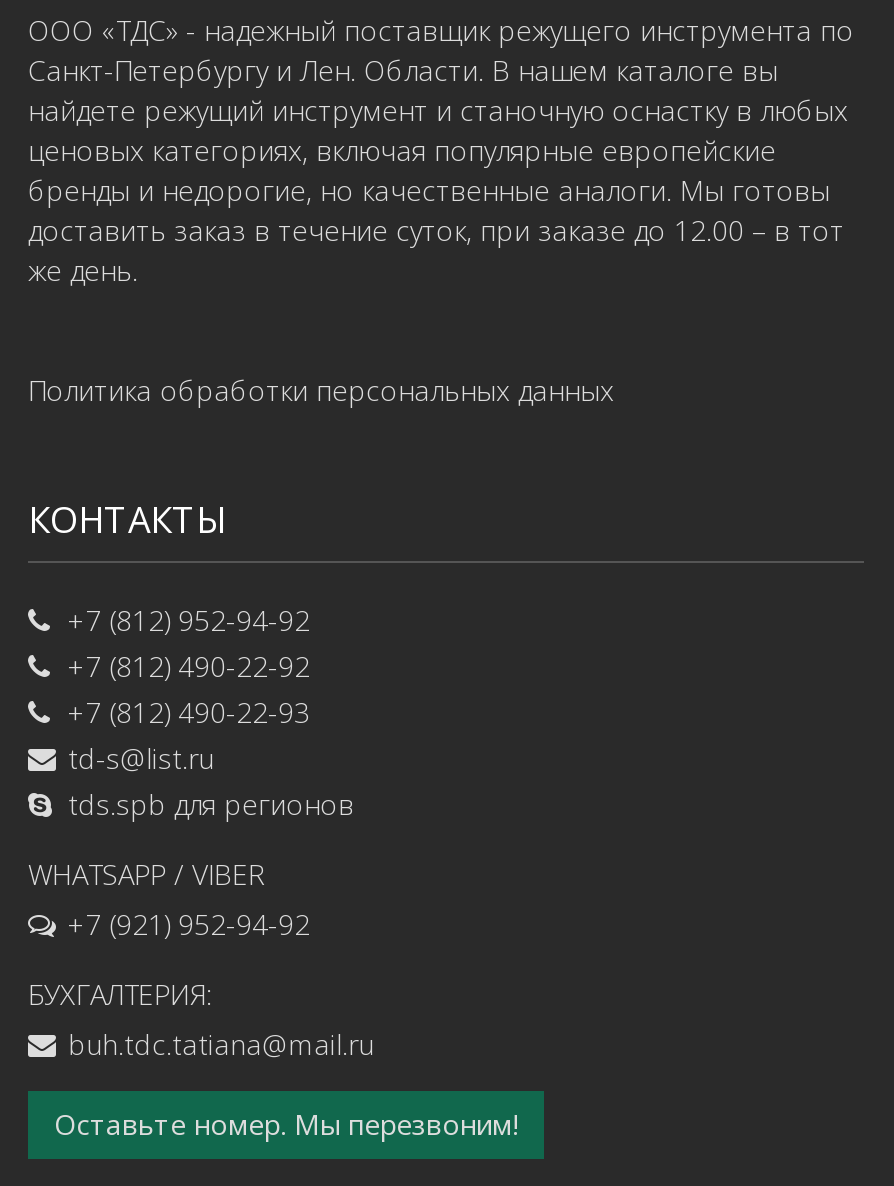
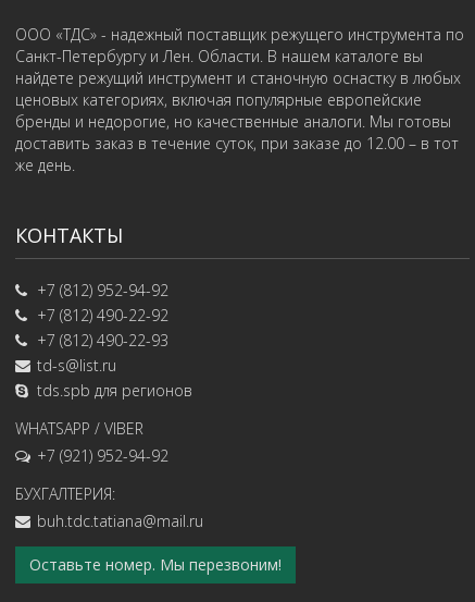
[28,372,614,410] Политика обработки персональных данных -> none

